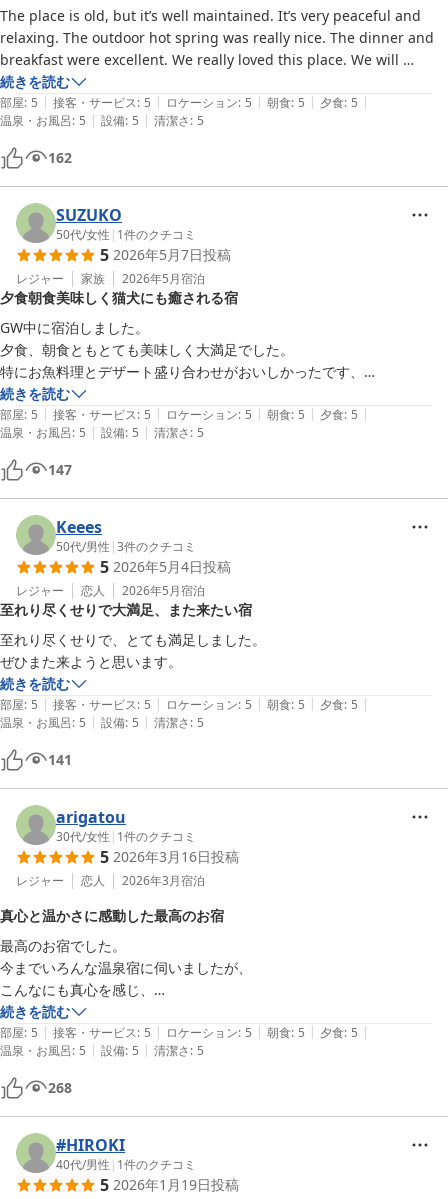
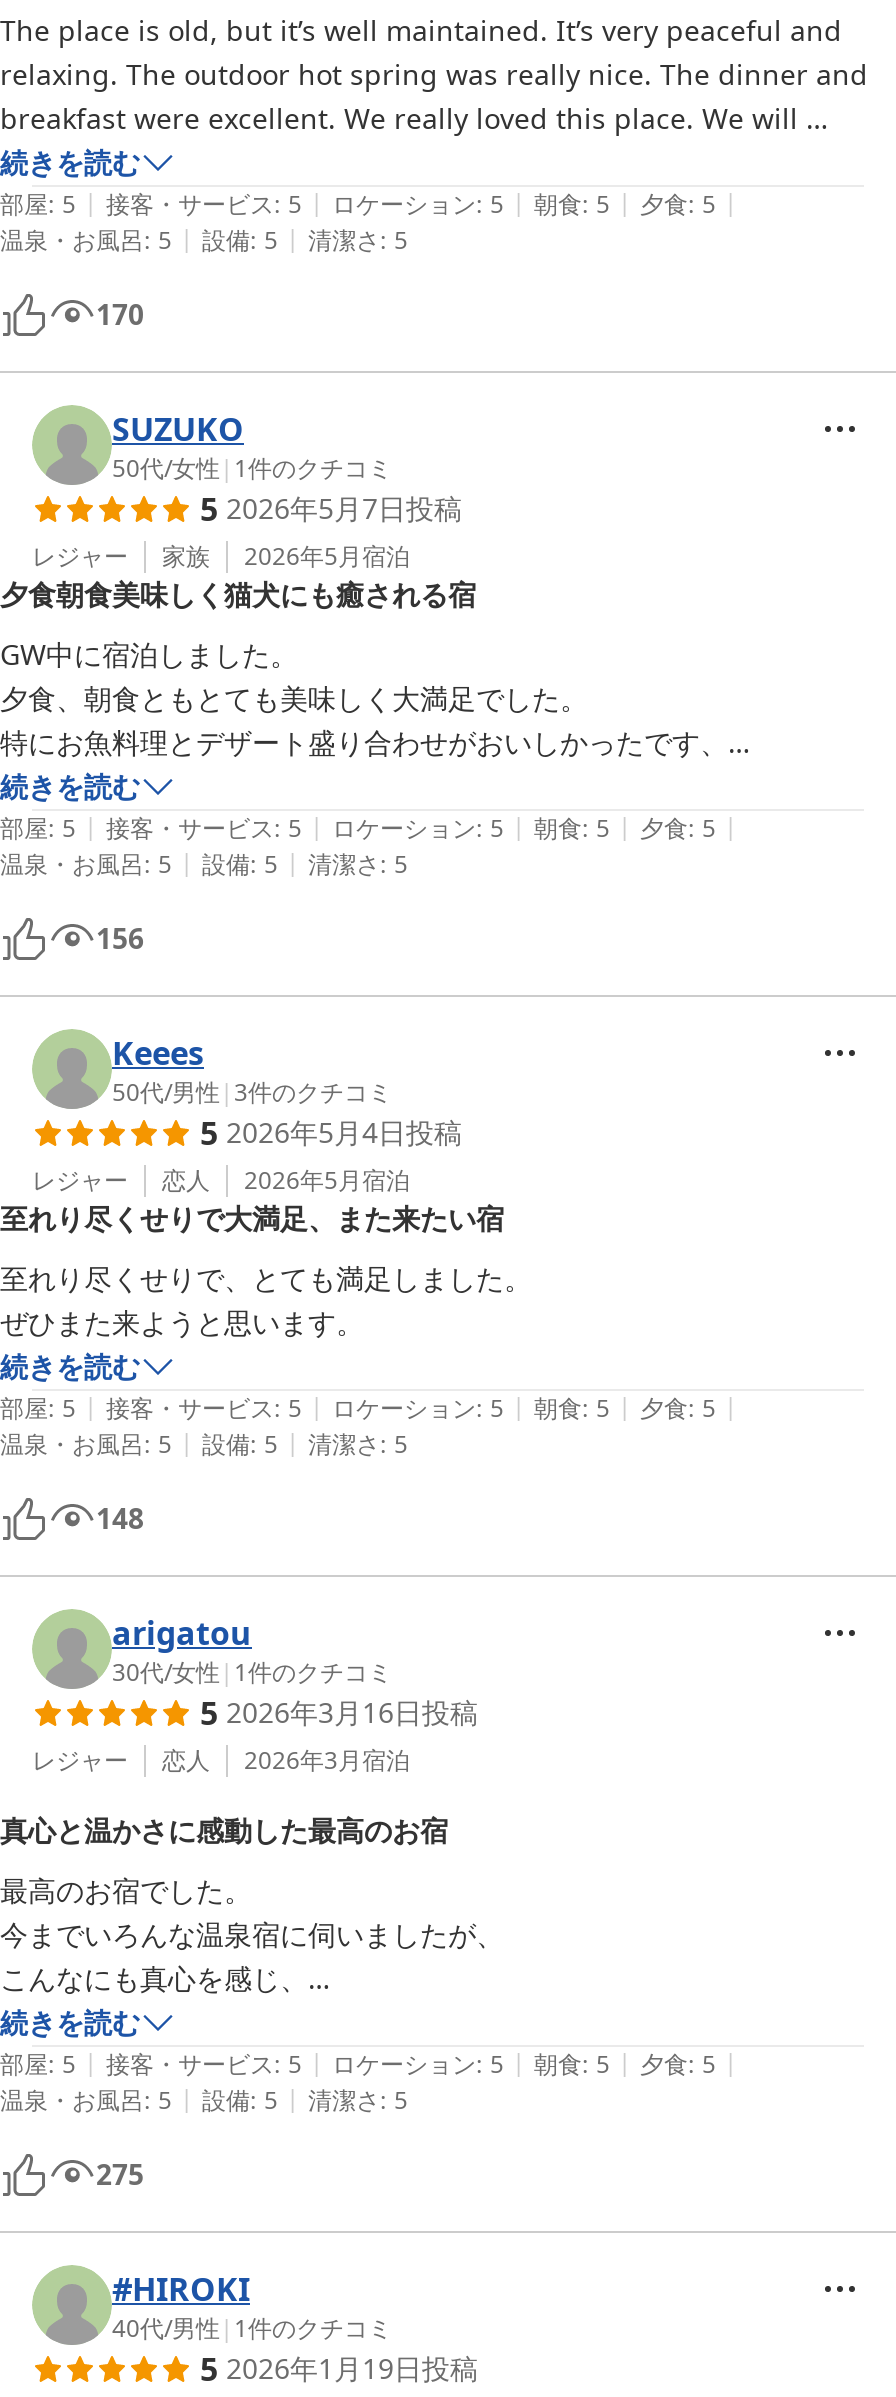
[48,148,72,167] 162 -> [96,295,144,333] 170
[48,460,72,479] 147 -> [96,919,144,957] 156
[48,750,72,769] 141 -> [96,1499,144,1537] 148
[48,1078,72,1097] 268 -> [96,2155,144,2193] 275

